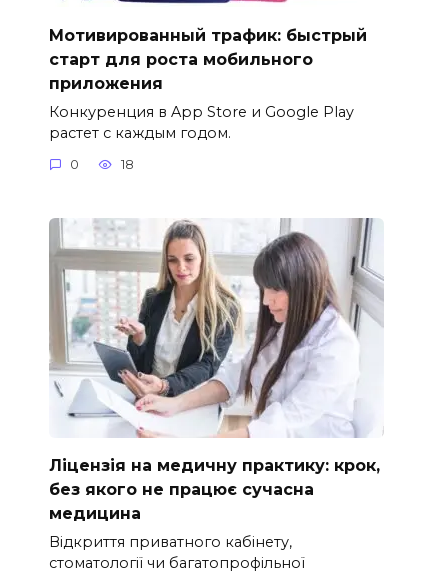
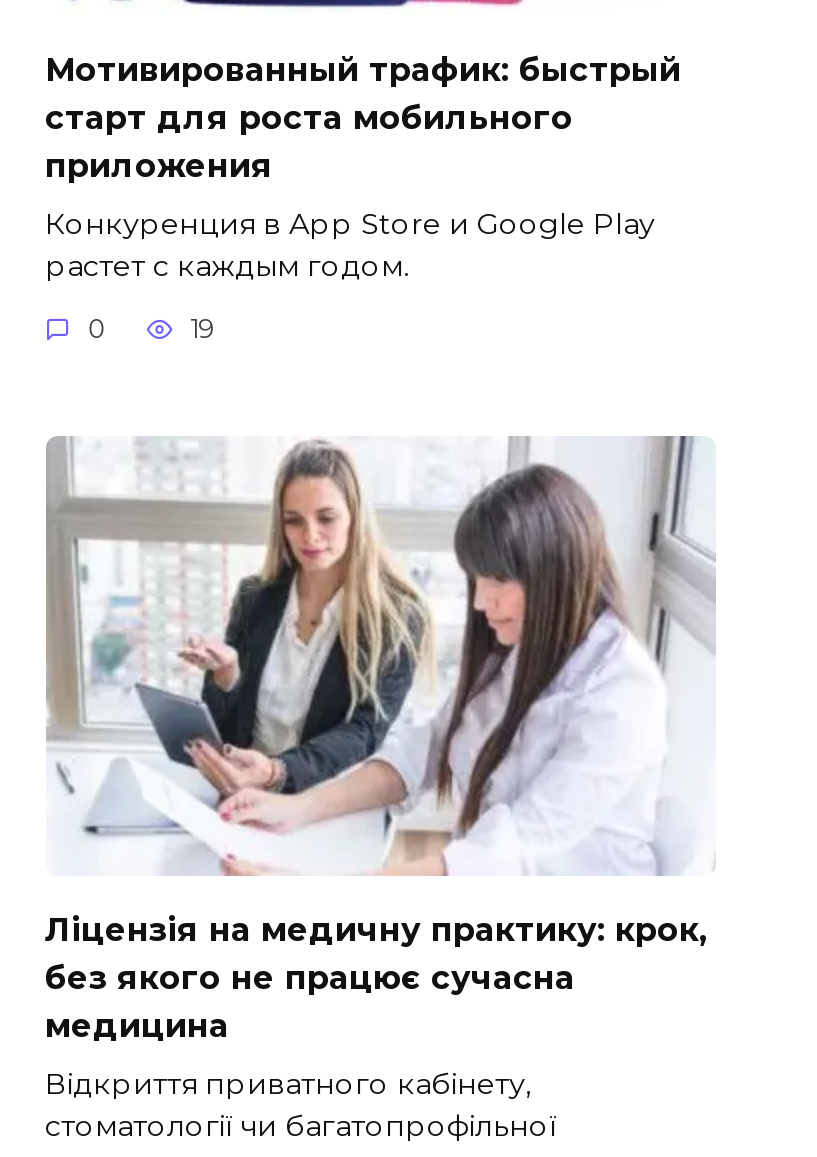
[121,157,134,172] 18 -> [190,314,214,344] 19

